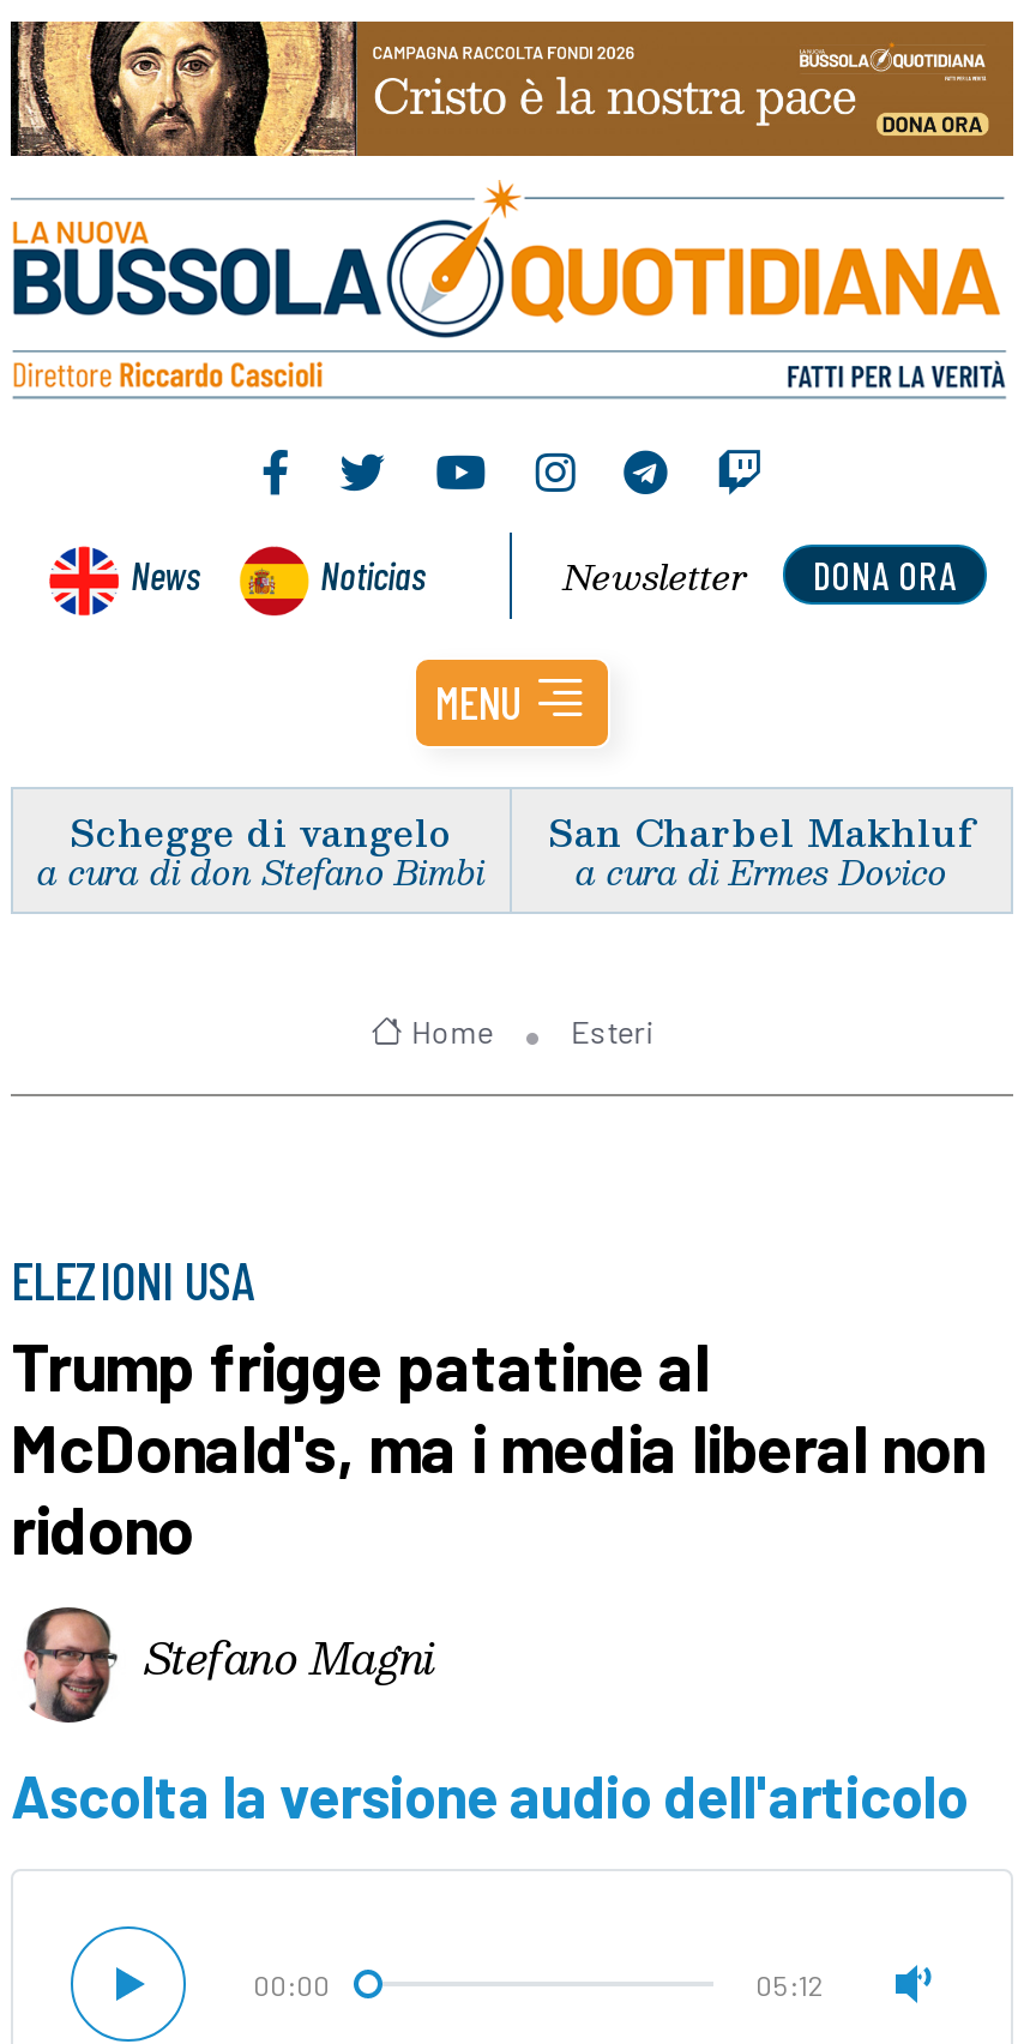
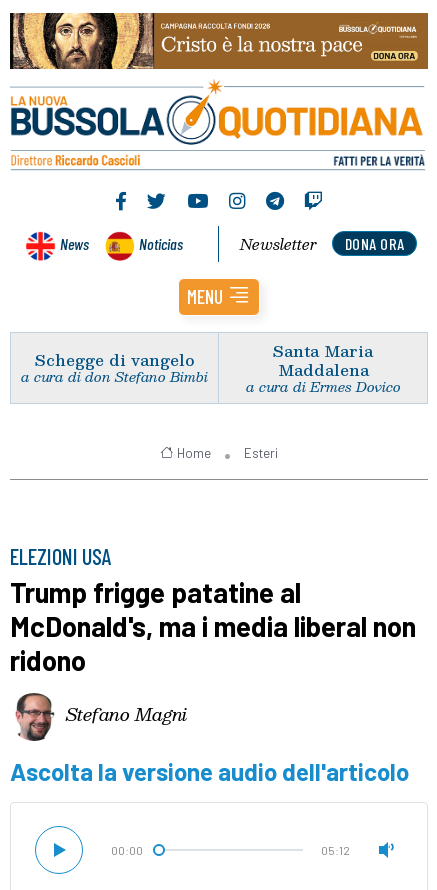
[548,800,975,860] San Charbel Makhluf -> [273,338,373,382] Santa Maria | Maddalena

